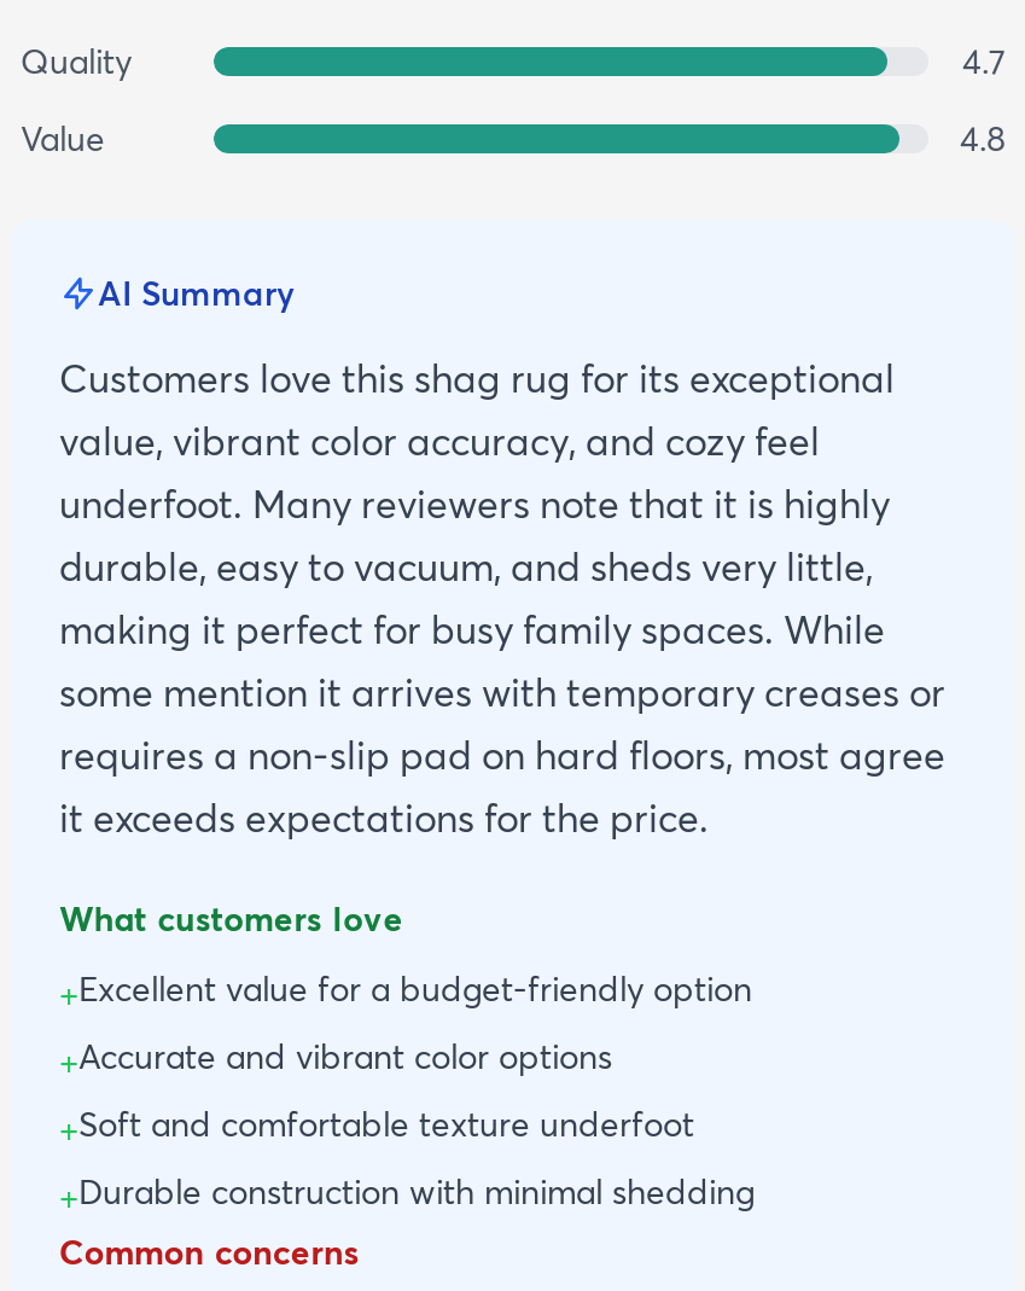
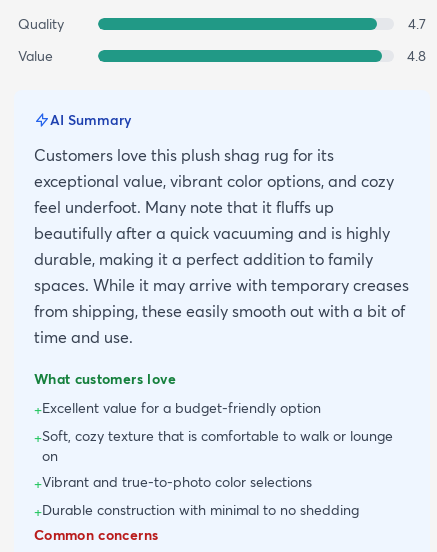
[59,354,945,842] Customers love this shag rug for its exceptional | value, vibrant color accuracy, and cozy feel | underfoot. Many reviewers note that it is highly | durable, easy to vacuum, and sheds very little, | making it perfect for busy family spaces. While | some mention it arrives with temporary creases or | requires a non-slip pad on hard floors, most agree | it exceeds expectations for the price. -> [34,145,409,347] Customers love this plush shag rug for its | exceptional value, vibrant color options, and cozy | feel underfoot. Many note that it fluffs up | beautifully after a quick vacuuming and is highly | durable, making it a perfect addition to family | spaces. While it may arrive with temporary creases | from shipping, these easily smooth out with a bit of | time and use.
[59,1035,755,1219] +Accurate and vibrant color options | +Soft and comfortable texture underfoot | +Durable construction with minimal shedding -> [34,427,393,521] +Soft, cozy texture that is comfortable to walk or lounge | on | +Vibrant and true-to-photo color selections | +Durable construction with minimal to no shedding

